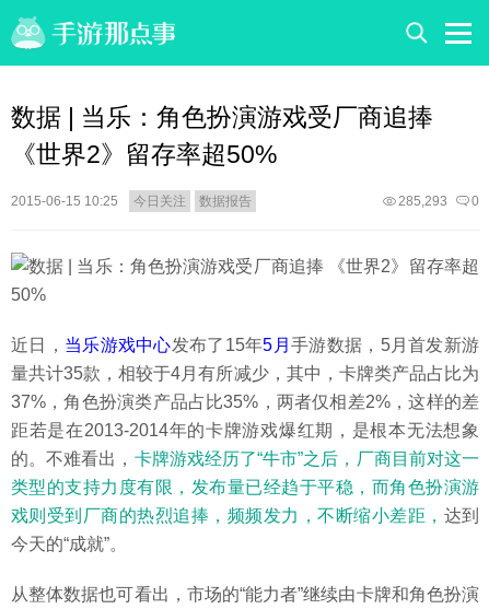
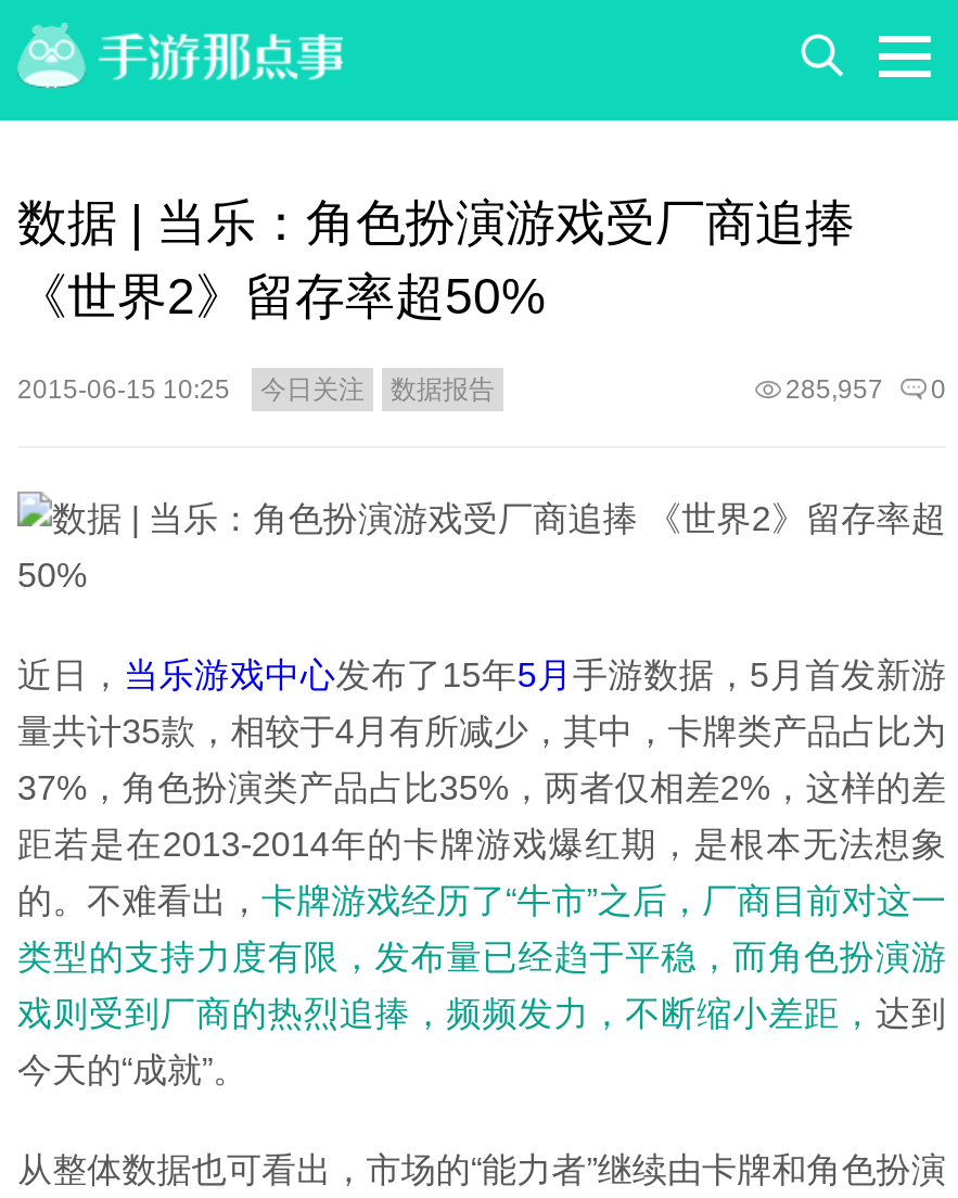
[398,194,479,209] 285,293 0 -> [785,374,946,405] 285,957 0

